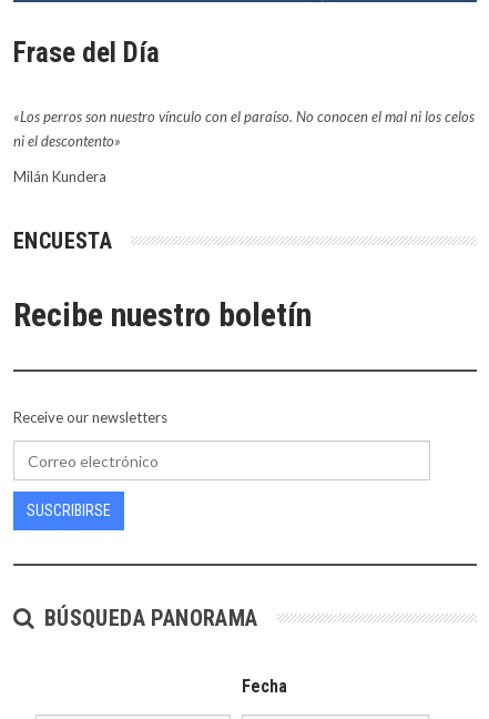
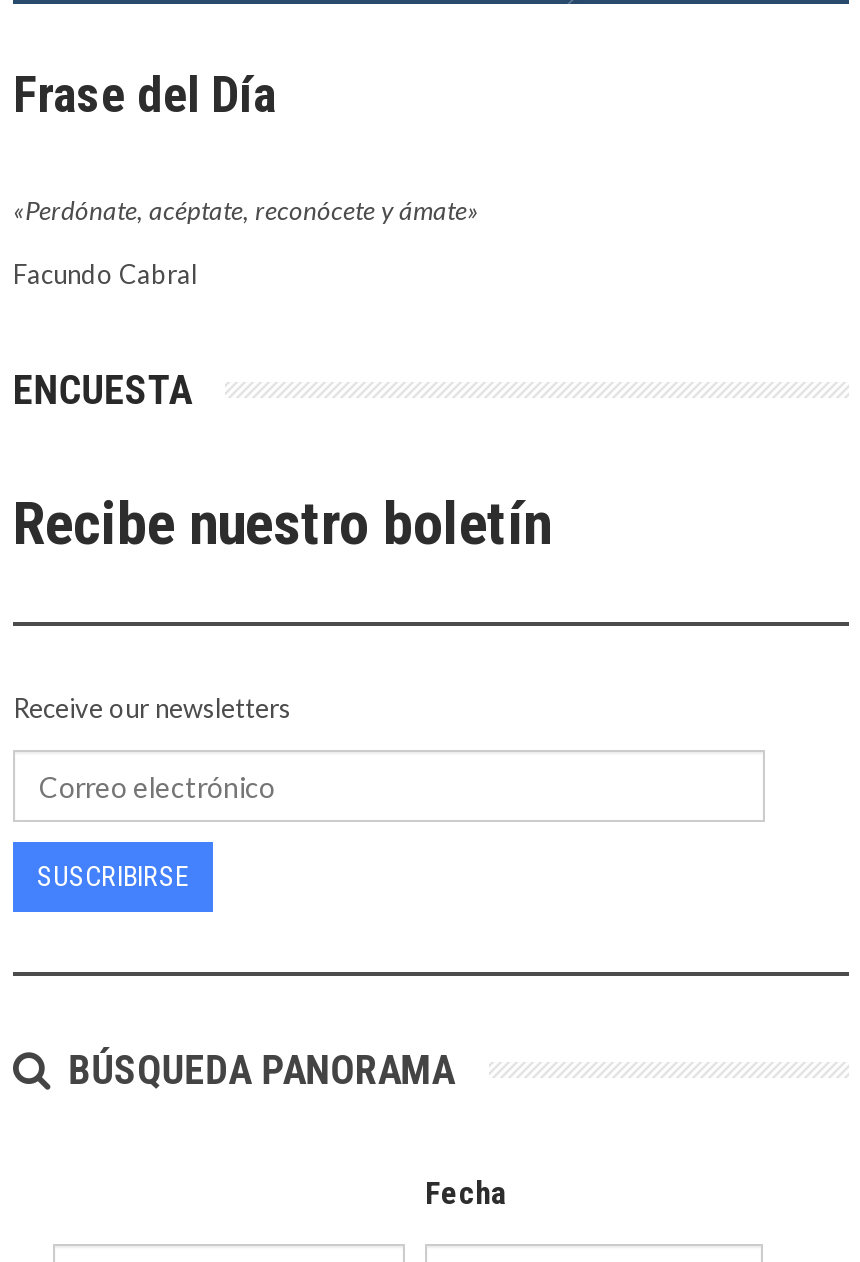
[13,108,475,150] «Los perros son nuestro vínculo con el paraíso. No conocen el mal ni los celos | ni el descontento» -> [13,195,479,227] «Perdónate, acéptate, reconócete y ámate»
[13,168,106,186] Milán Kundera -> [13,259,197,291] Facundo Cabral

